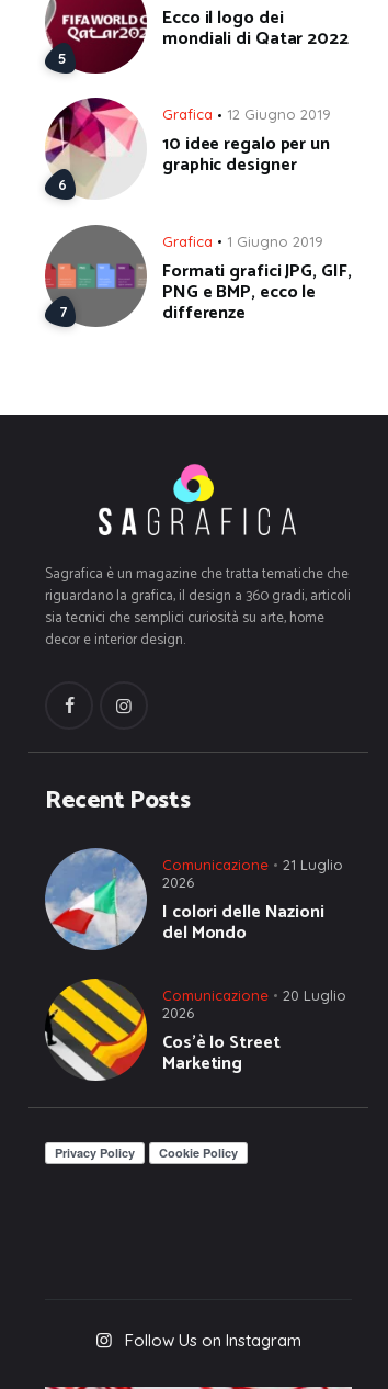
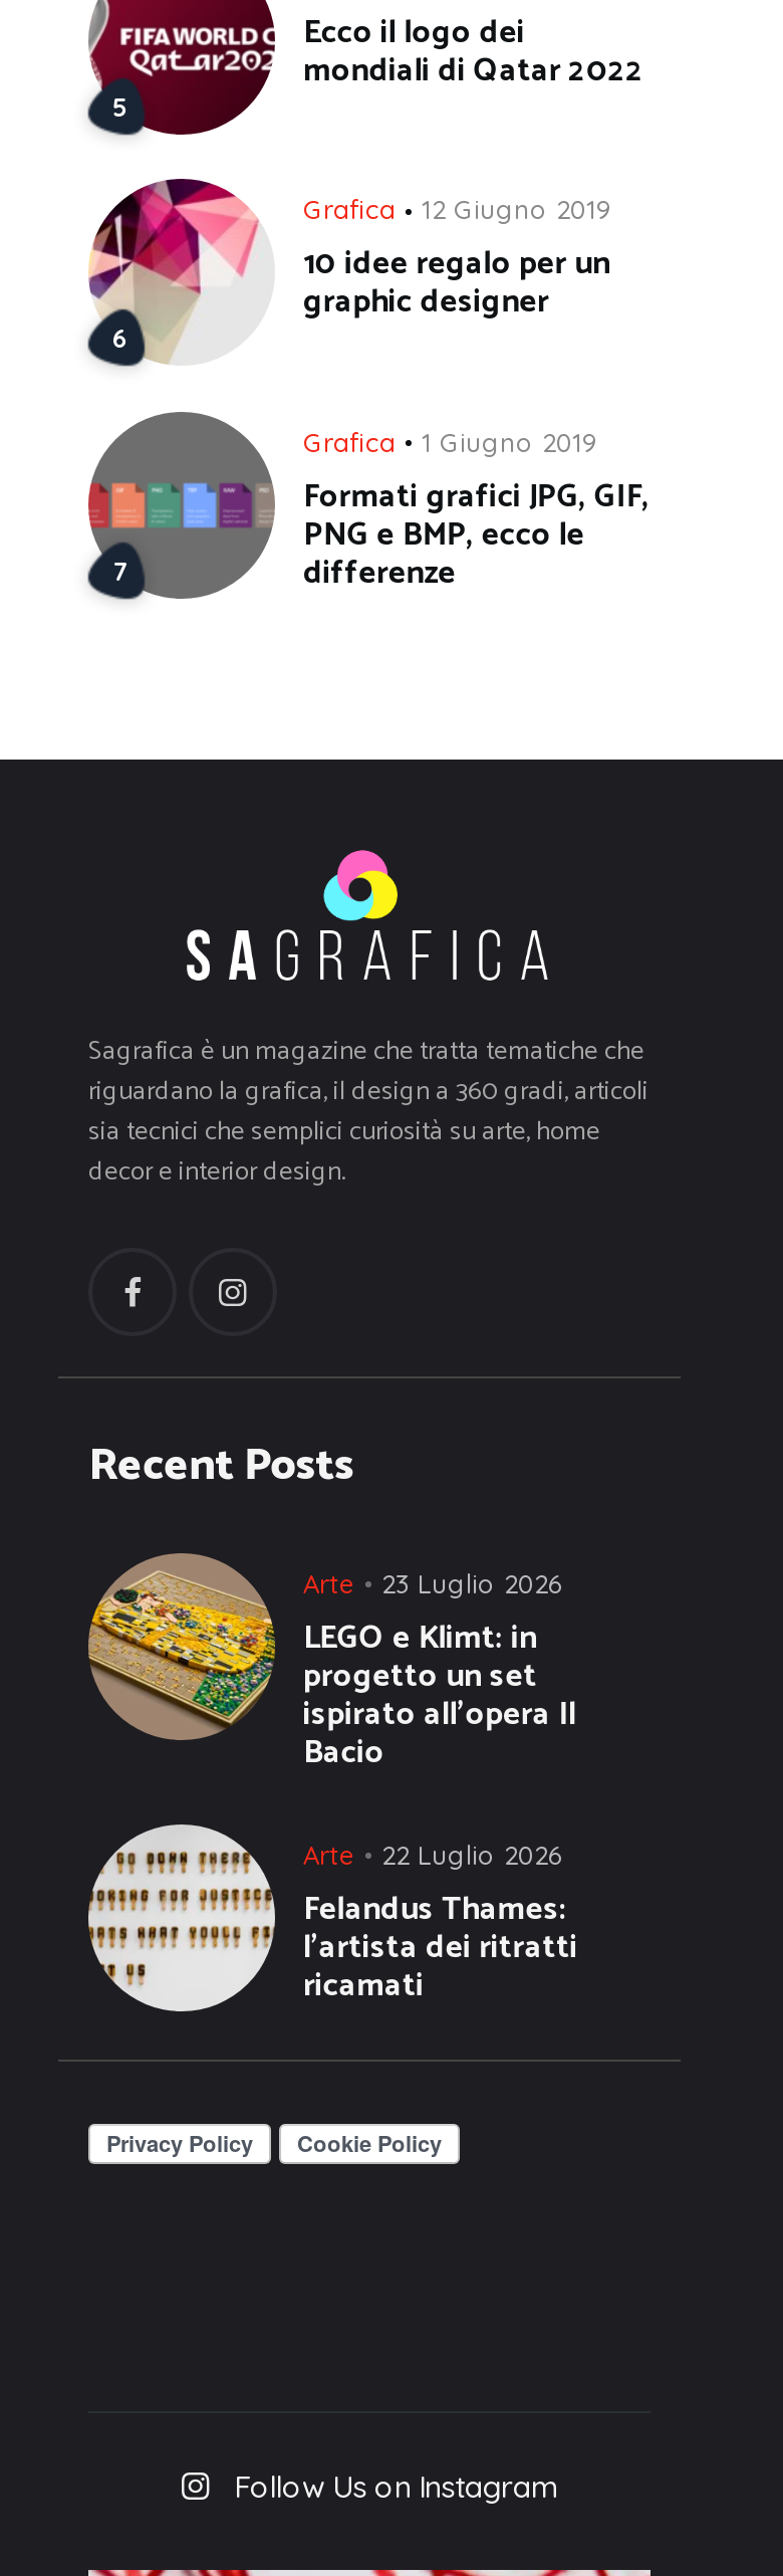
[45,848,343,950] [image] | Comunicazione | 21 Luglio | 2026 | I colori delle Nazioni | del Mondo -> [88,1553,576,1779] [image] | Arte | 23 Luglio 2026 | LEGO e Klimt: in | progetto un set | ispirato all’opera Il | Bacio
[45,978,346,1079] [image] | Comunicazione | 20 Luglio | 2026 | Cos’è lo Street | Marketing -> [86,1822,578,2013] [image] | Arte | 22 Luglio 2026 | Felandus Thames: | l’artista dei ritratti | ricamati

